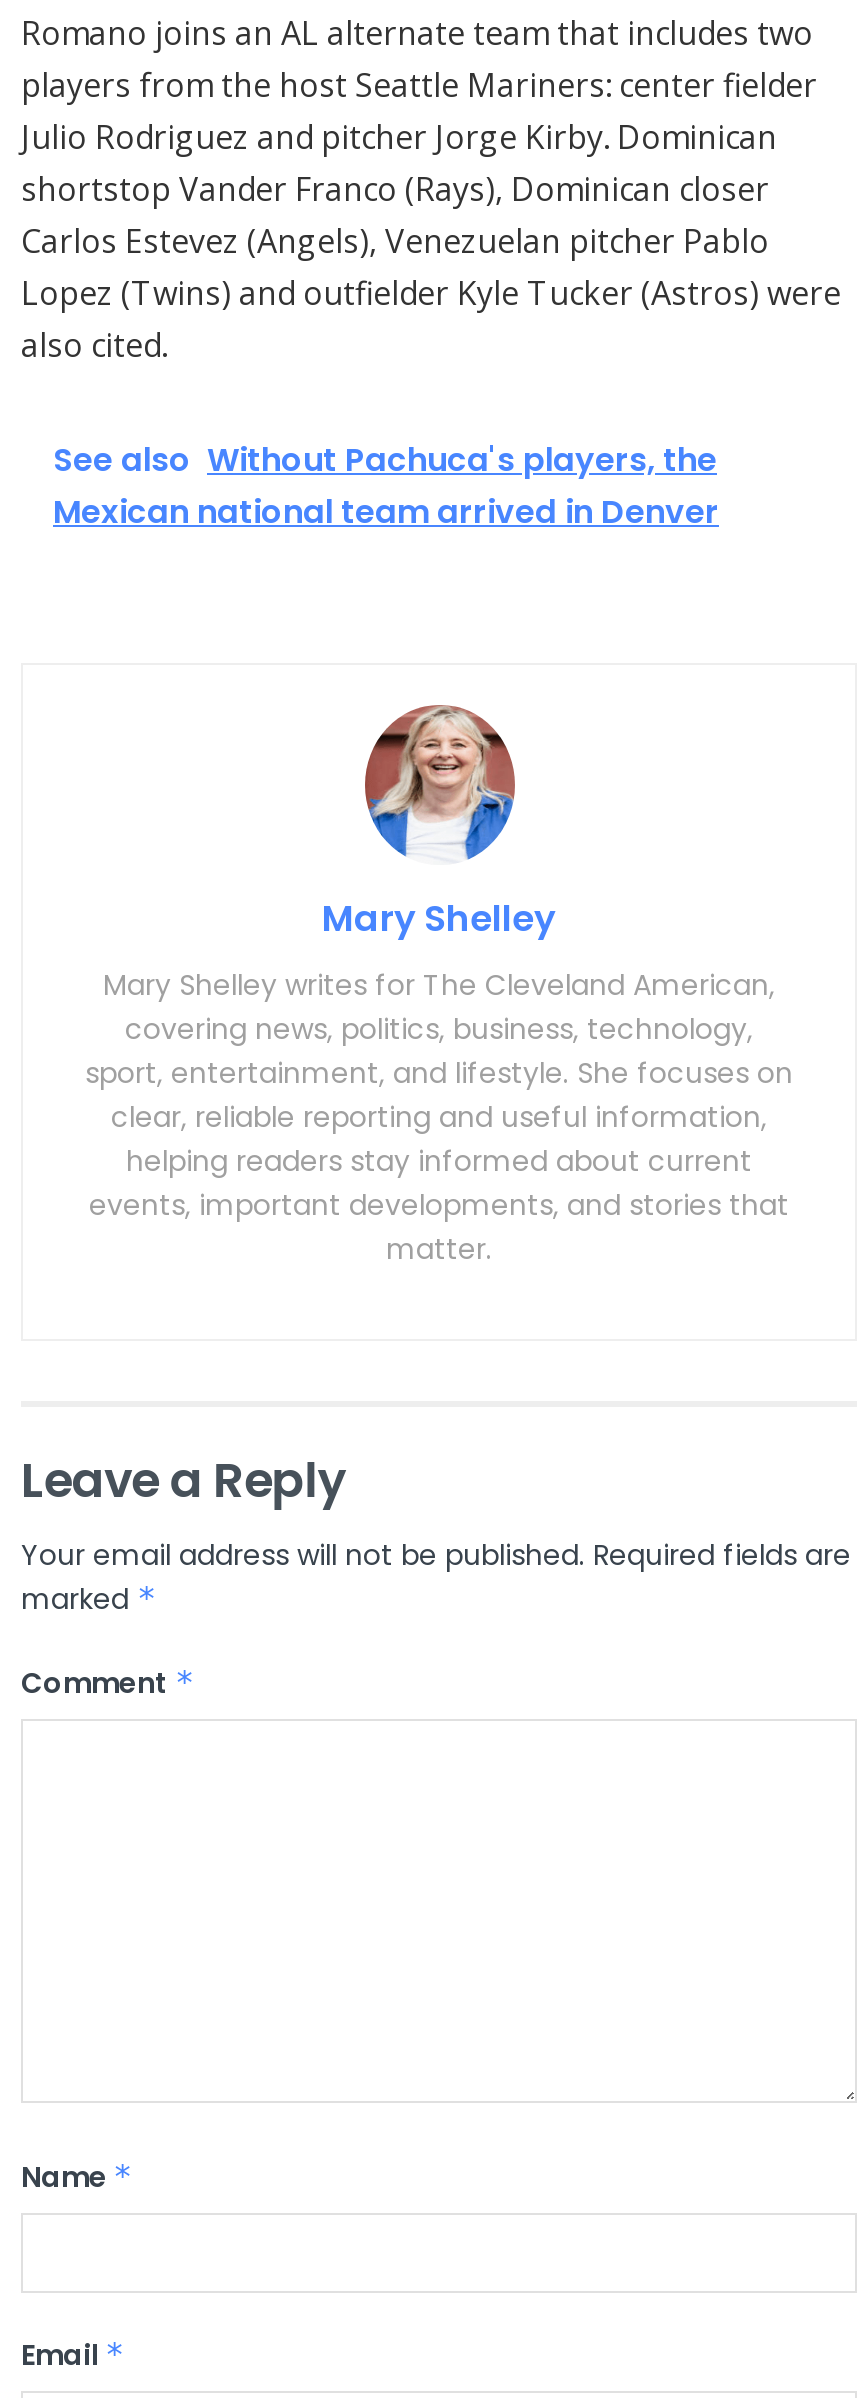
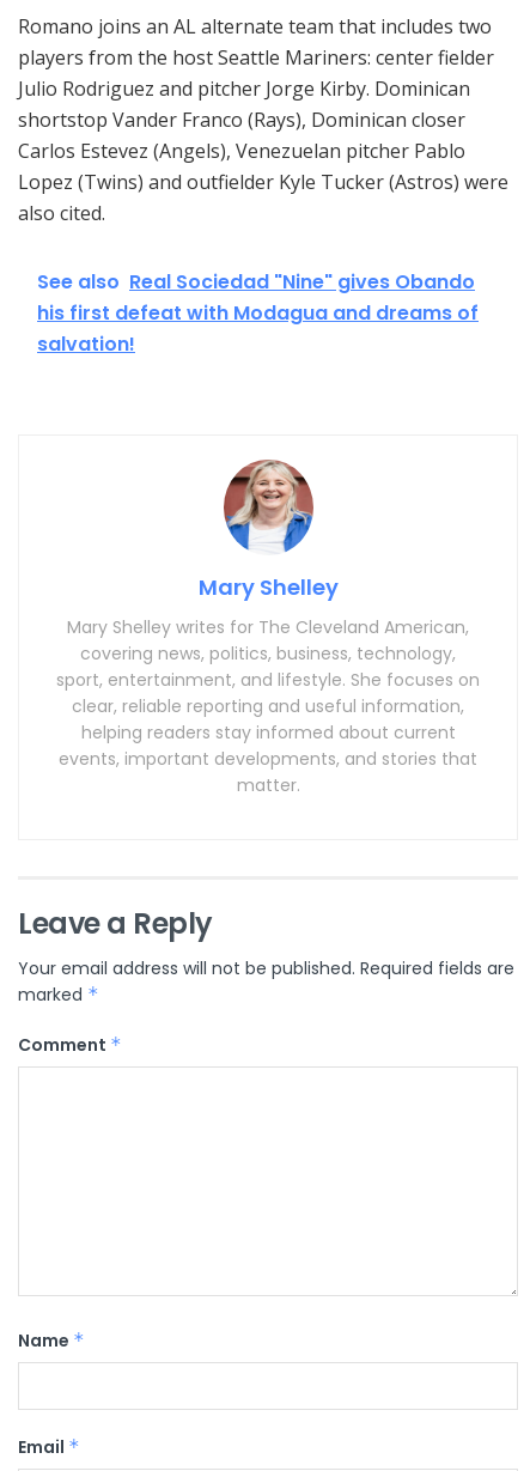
[53,436,719,534] See also Without Pachuca's players, the | Mexican national team arrived in Denver -> [37,268,479,357] See also Real Sociedad "Nine" gives Obando | his first defeat with Modagua and dreams of | salvation!

